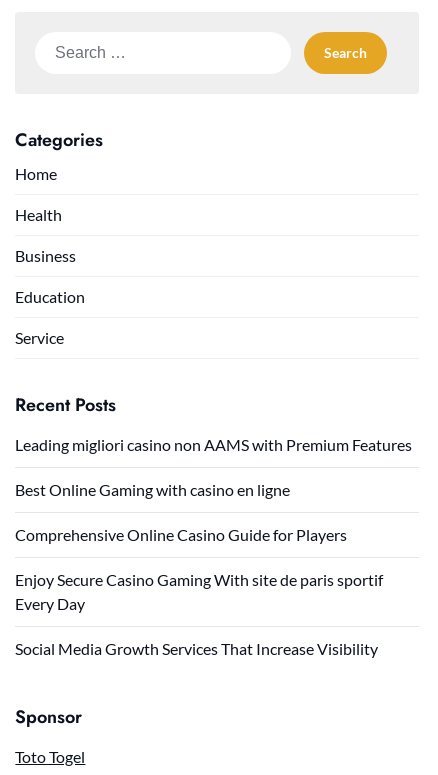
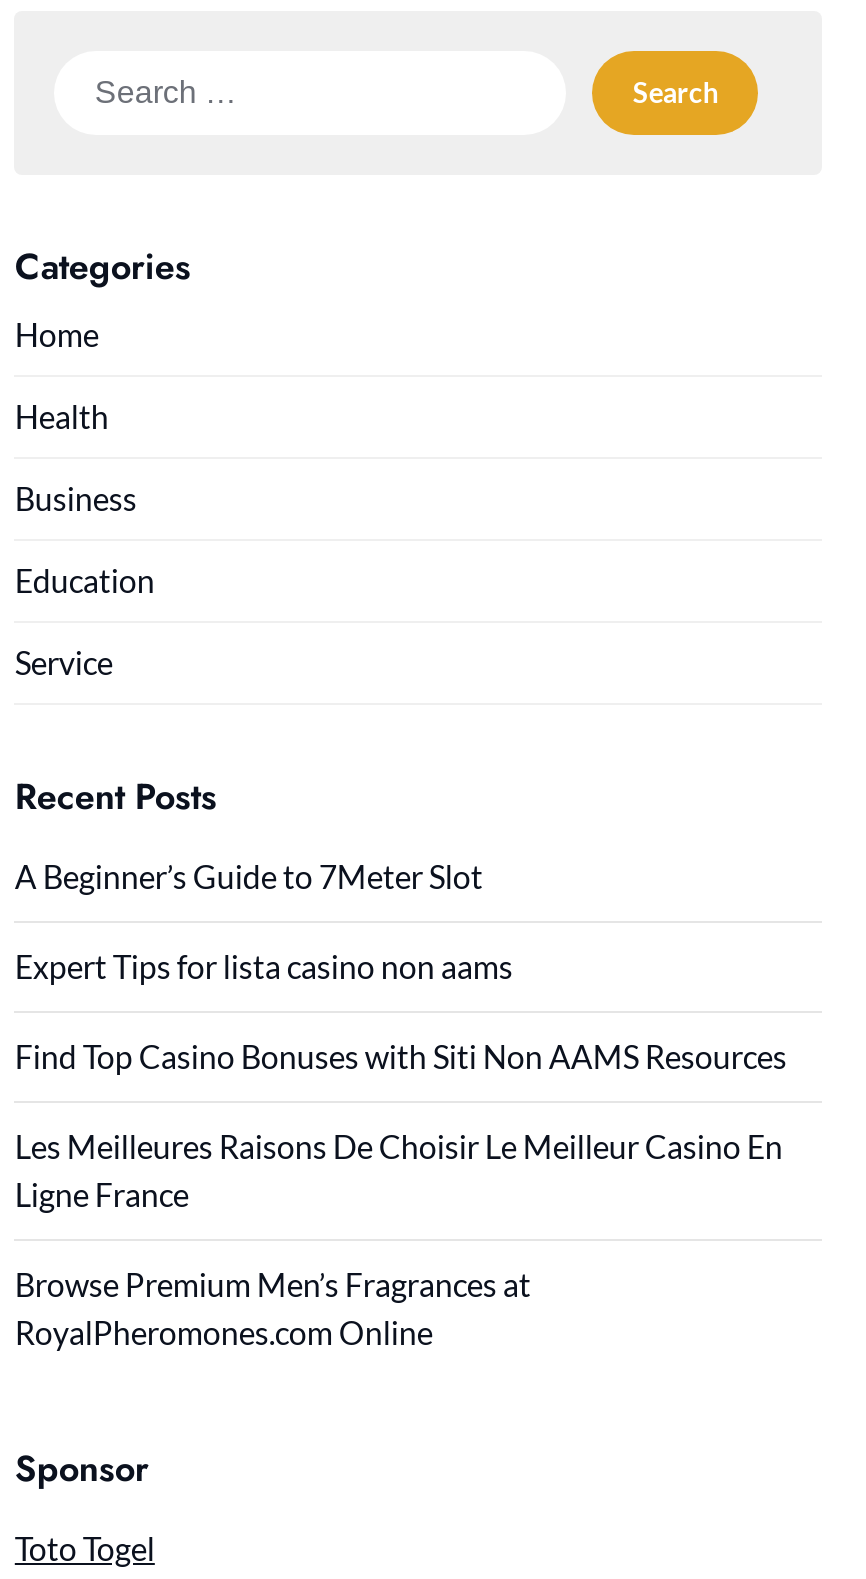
[15,435,412,454] Leading migliori casino non AAMS with Premium Features -> [15,857,483,895] A Beginner’s Guide to 7Meter Slot
[15,480,290,499] Best Online Gaming with casino en ligne -> [15,947,513,985] Expert Tips for lista casino non aams
[15,525,347,544] Comprehensive Online Casino Guide for Players -> [15,1037,787,1075] Find Top Casino Bonuses with Siti Non AAMS Resources
[15,570,383,613] Enjoy Secure Casino Gaming With site de paris sportif | Every Day -> [15,1127,783,1213] Les Meilleures Raisons De Choisir Le Meilleur Casino En | Ligne France
[15,639,378,658] Social Media Growth Services That Increase Visibility -> [15,1265,531,1351] Browse Premium Men’s Fragrances at | RoyalPheromones.com Online

